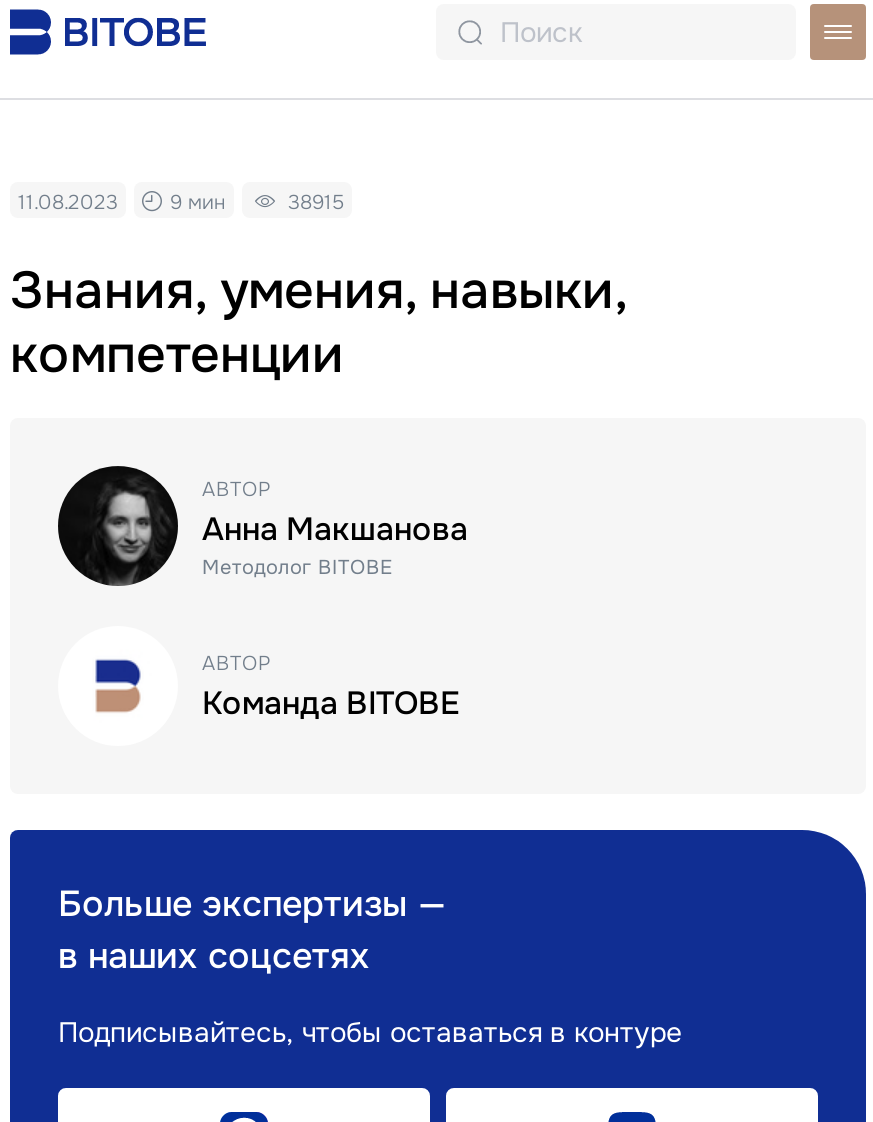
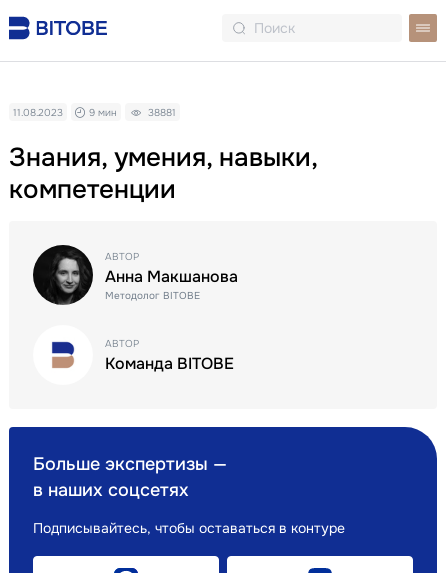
[288,189,344,215] 38915 -> [148,106,176,119] 38881

